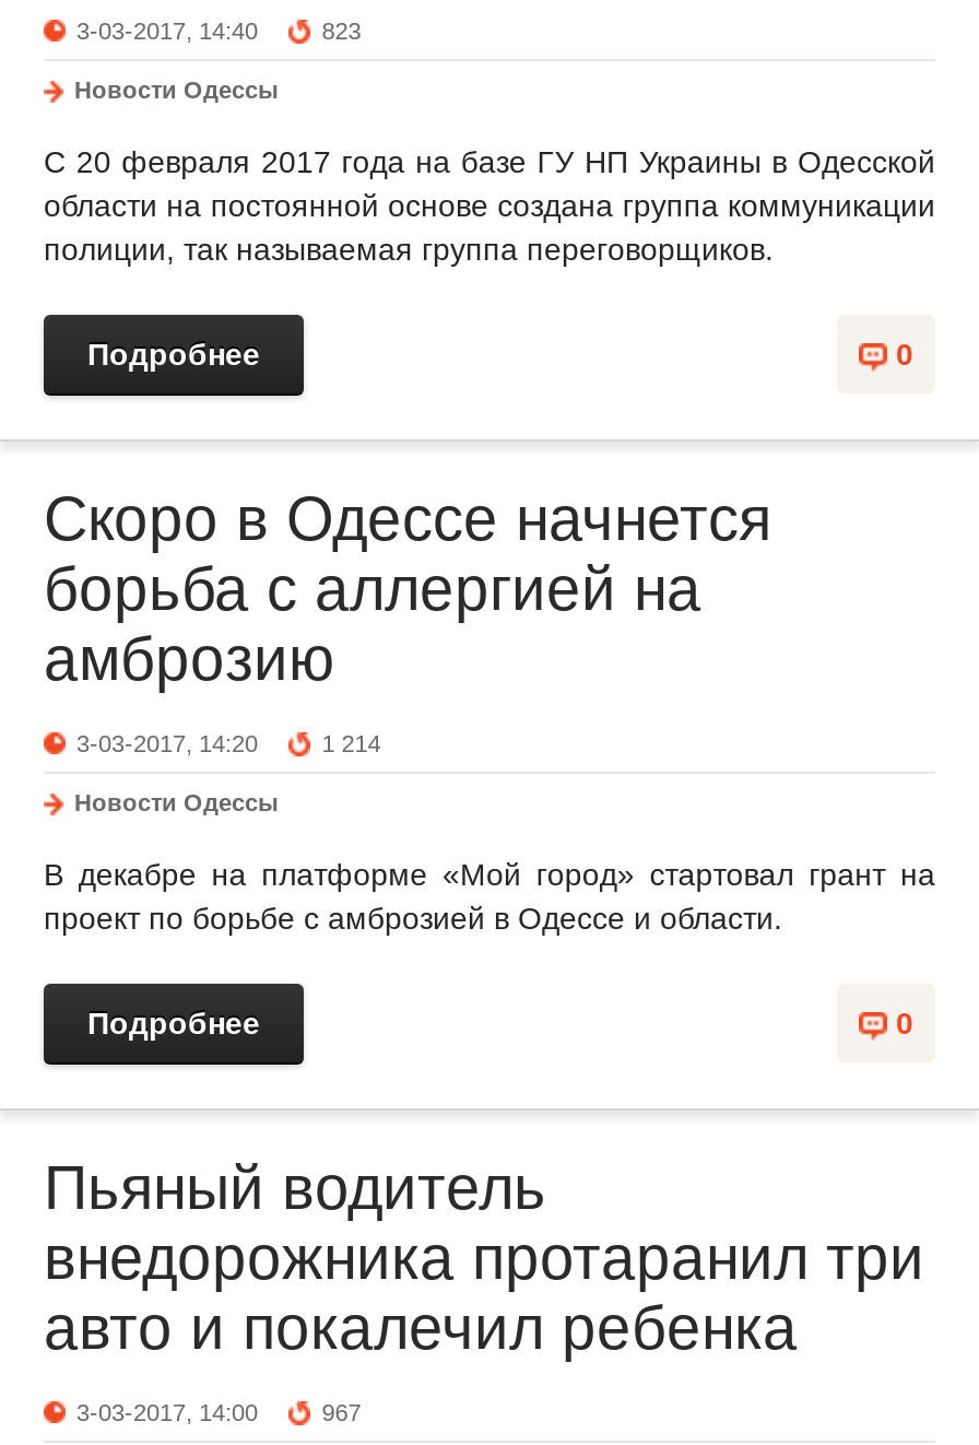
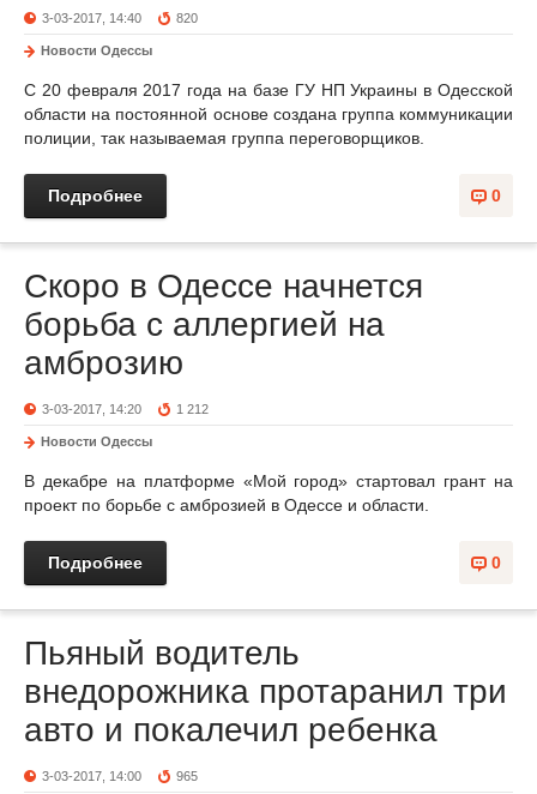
[322,17,361,44] 823 -> [176,11,198,25] 820
[322,730,381,756] 1 214 -> [176,402,209,416] 1 212
[322,1399,361,1425] 967 -> [176,769,198,783] 965

